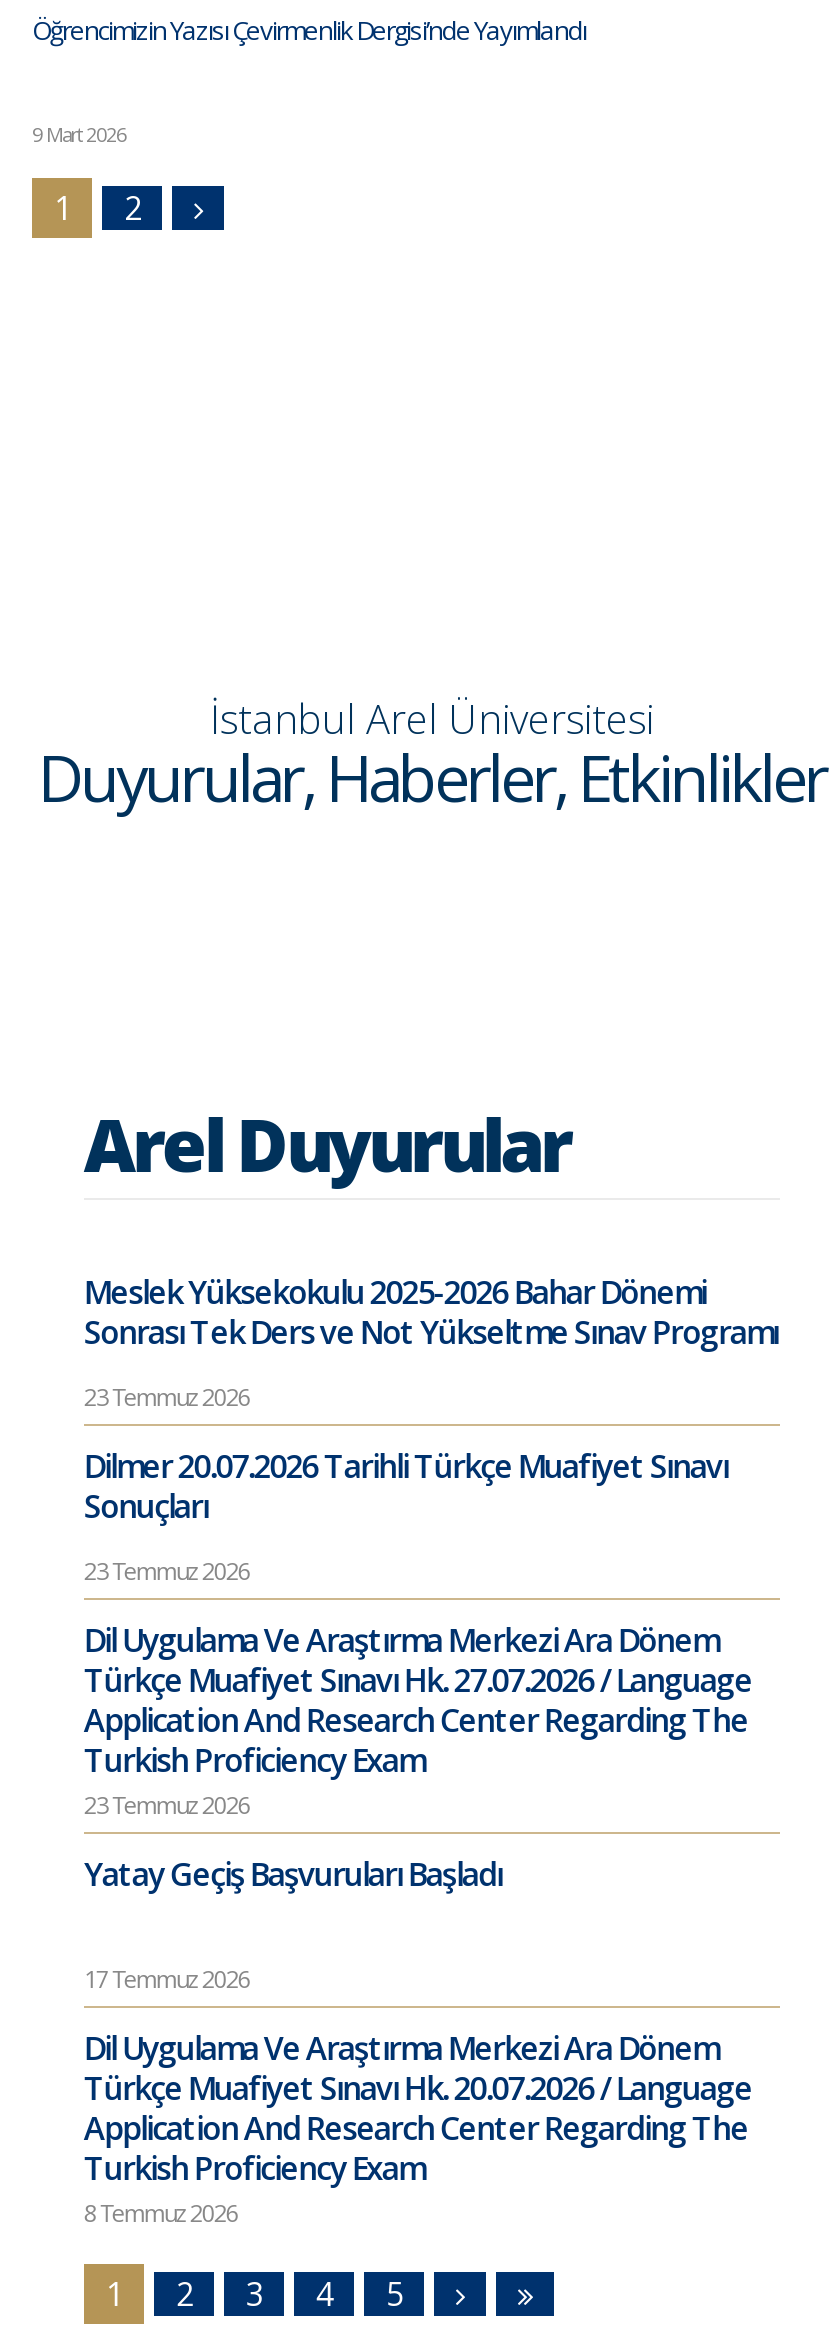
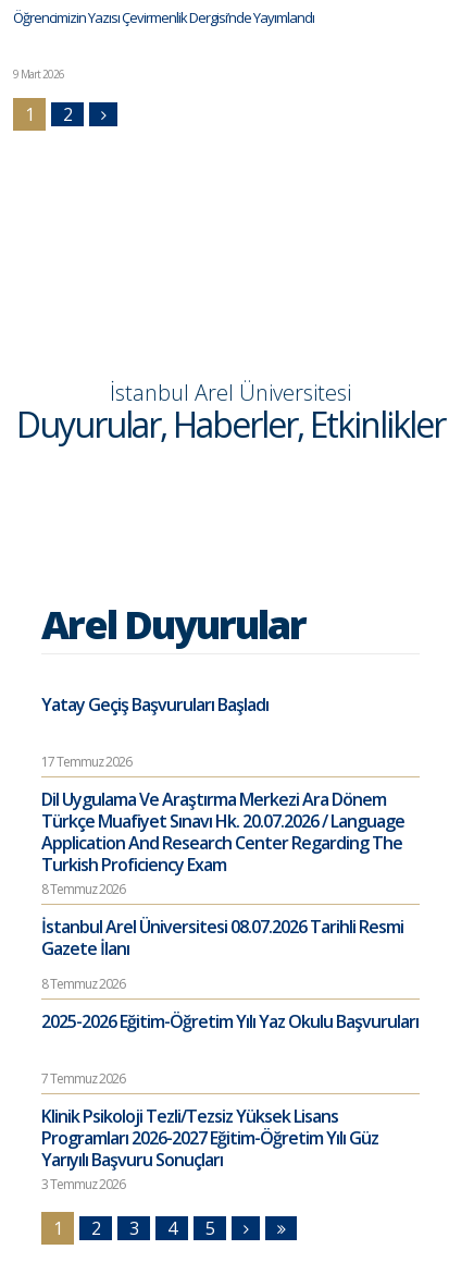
[84,1270,778,1822] Meslek Yüksekokulu 2025-2026 Bahar Dönemi | Sonrası Tek Ders ve Not Yükseltme Sınav Programı | 23 Temmuz 2026 | Dilmer 20.07.2026 Tarihli Türkçe Muafiyet Sınavı | Sonuçları | 23 Temmuz 2026 | Dil Uygulama Ve Araştırma Merkezi Ara Dönem | Türkçe Muafiyet Sınavı Hk. 27.07.2026 / Language | Application And Research Center Regarding The | Turkish Proficiency Exam | 23 Temmuz 2026 -> none
moved [84,1852,752,2230] -> [41,693,404,898]: Yatay Geçiş Başvuruları Başladı | 17 Temmuz 2026 | Dil Uygulama Ve Araştırma Merkezi Ara Dönem | Türkçe Muafiyet Sınavı Hk. 20.07.2026 / Language | Application And Research Center Regarding The | Turkish Proficiency Exam | 8 Temmuz 2026
none -> [41,915,418,1193] İstanbul Arel Üniversitesi 08.07.2026 Tarihli Resmi | Gazete İlanı | 8 Temmuz 2026 | 2025-2026 Eğitim-Öğretim Yılı Yaz Okulu Başvuruları | 7 Temmuz 2026 | Klinik Psikoloji Tezli/Tezsiz Yüksek Lisans | Programları 2026-2027 Eğitim-Öğretim Yılı Güz | Yarıyılı Başvuru Sonuçları | 3 Temmuz 2026

